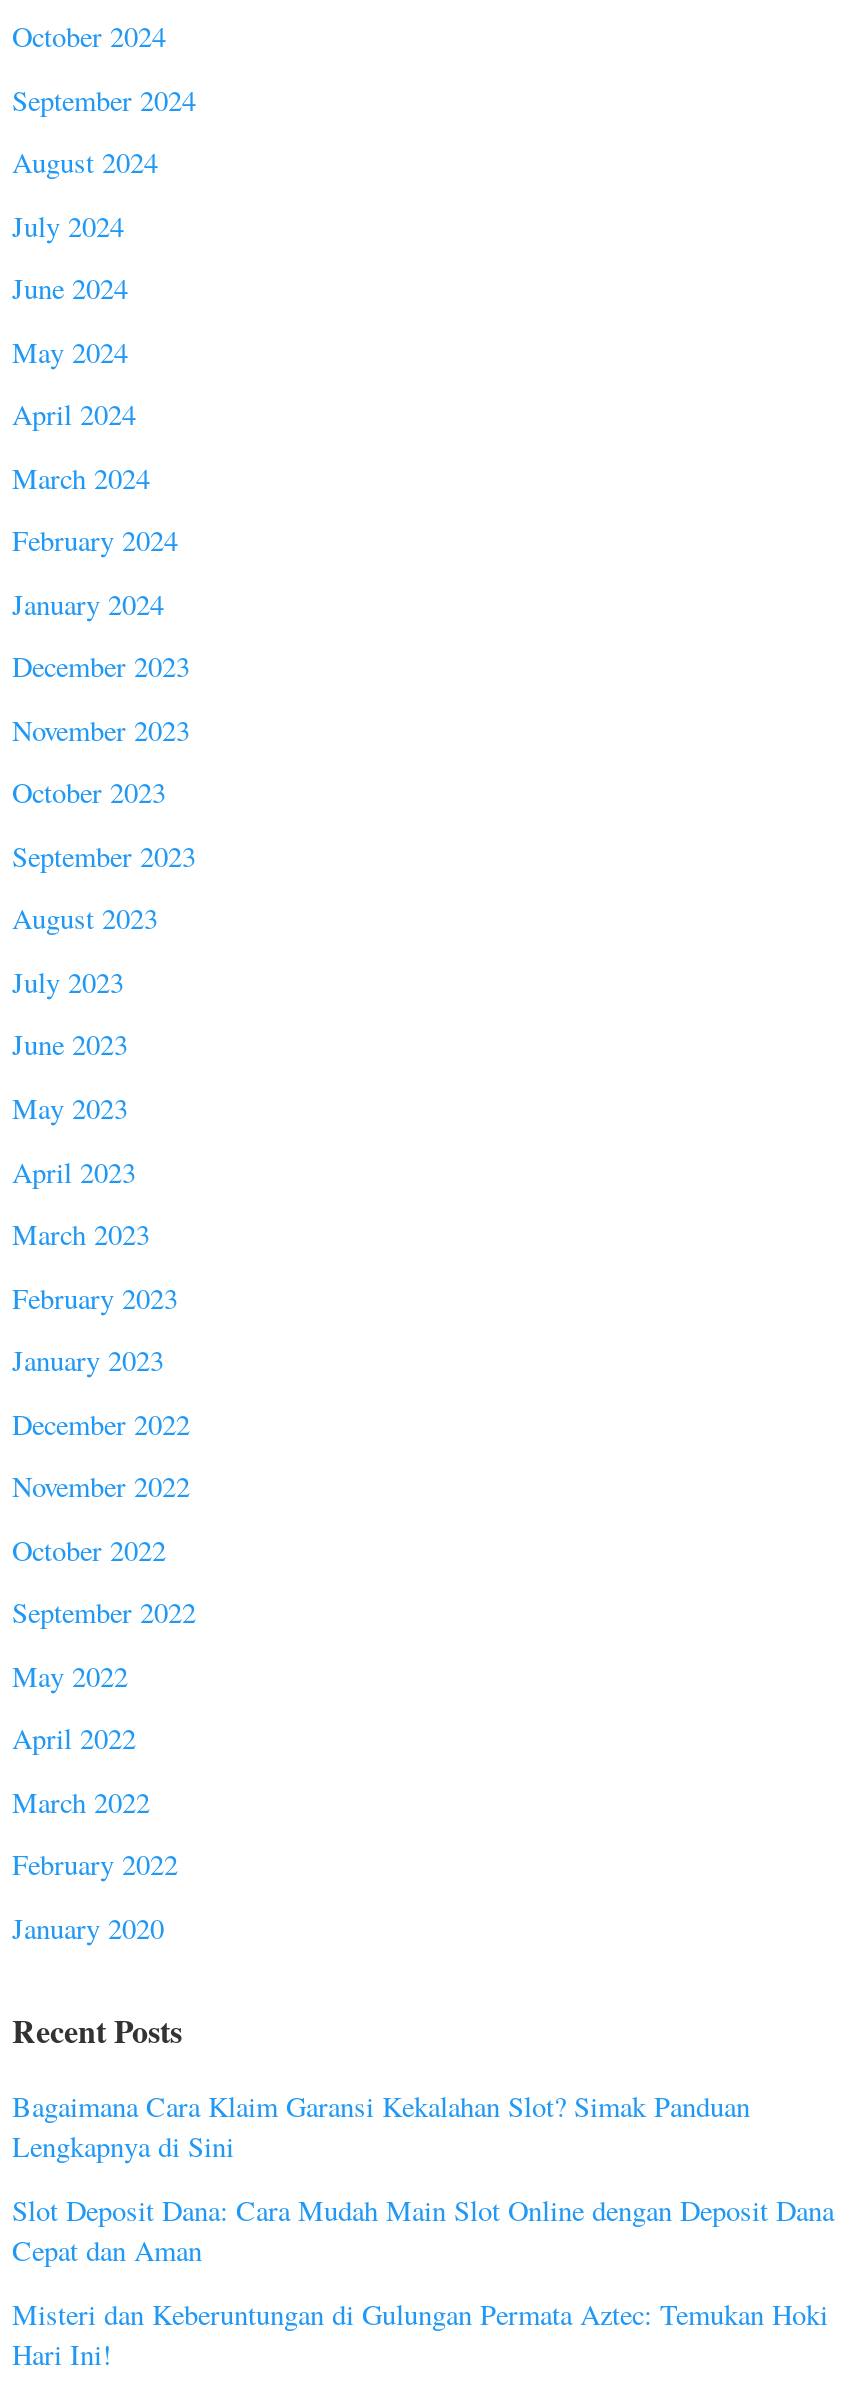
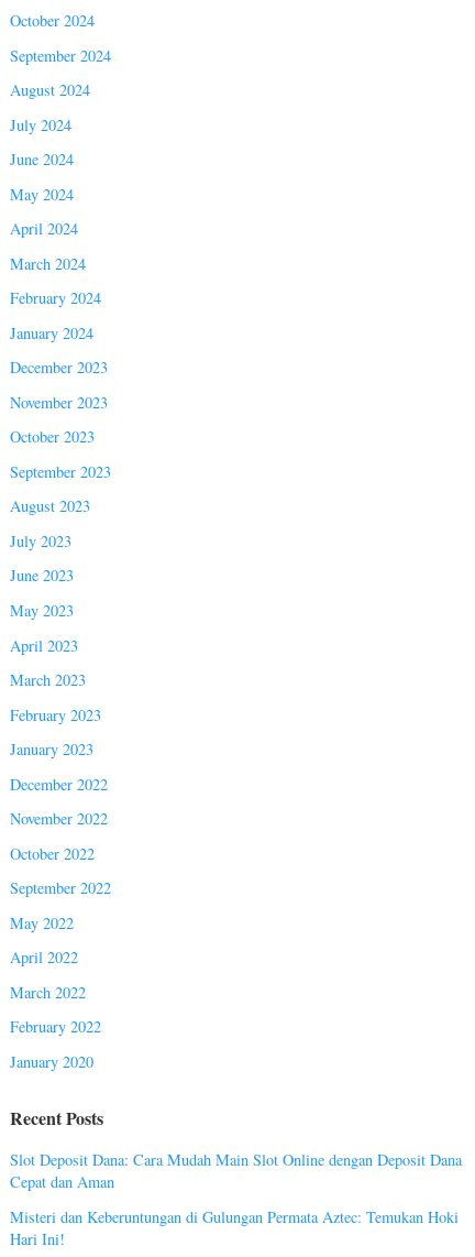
[12,2088,750,2166] Bagaimana Cara Klaim Garansi Kekalahan Slot? Simak Panduan | Lengkapnya di Sini -> none

